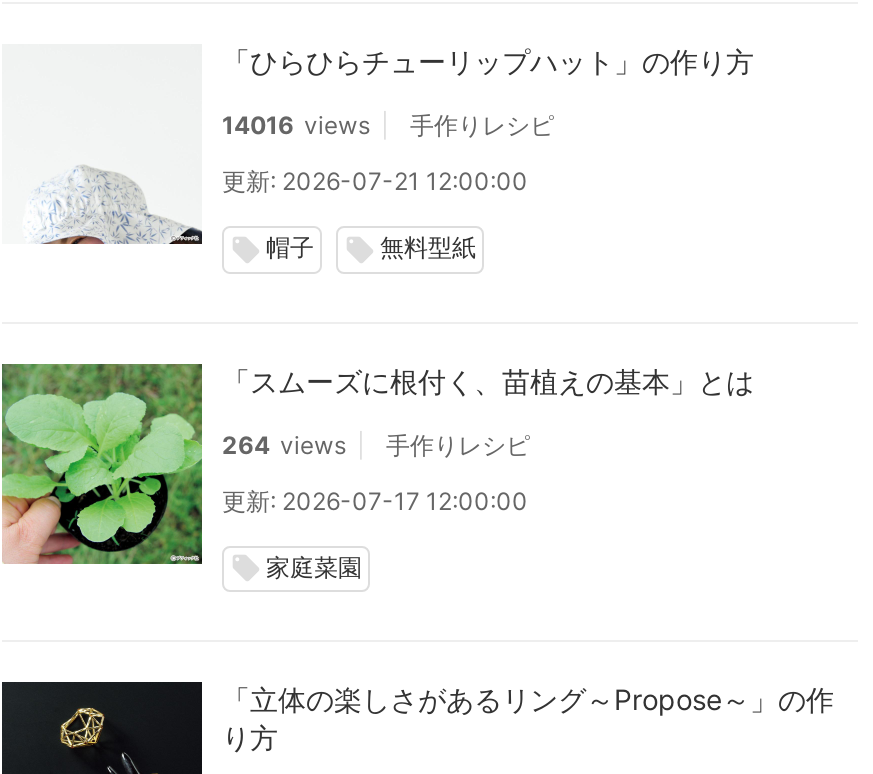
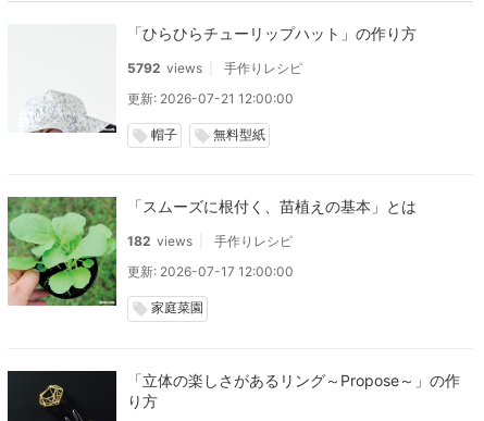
[222,110,554,140] 14016 views 手作りレシピ -> [127,60,302,76] 5792 views 手作りレシピ
[222,429,530,459] 264 views 手作りレシピ -> [127,233,293,249] 182 views 手作りレシピ

